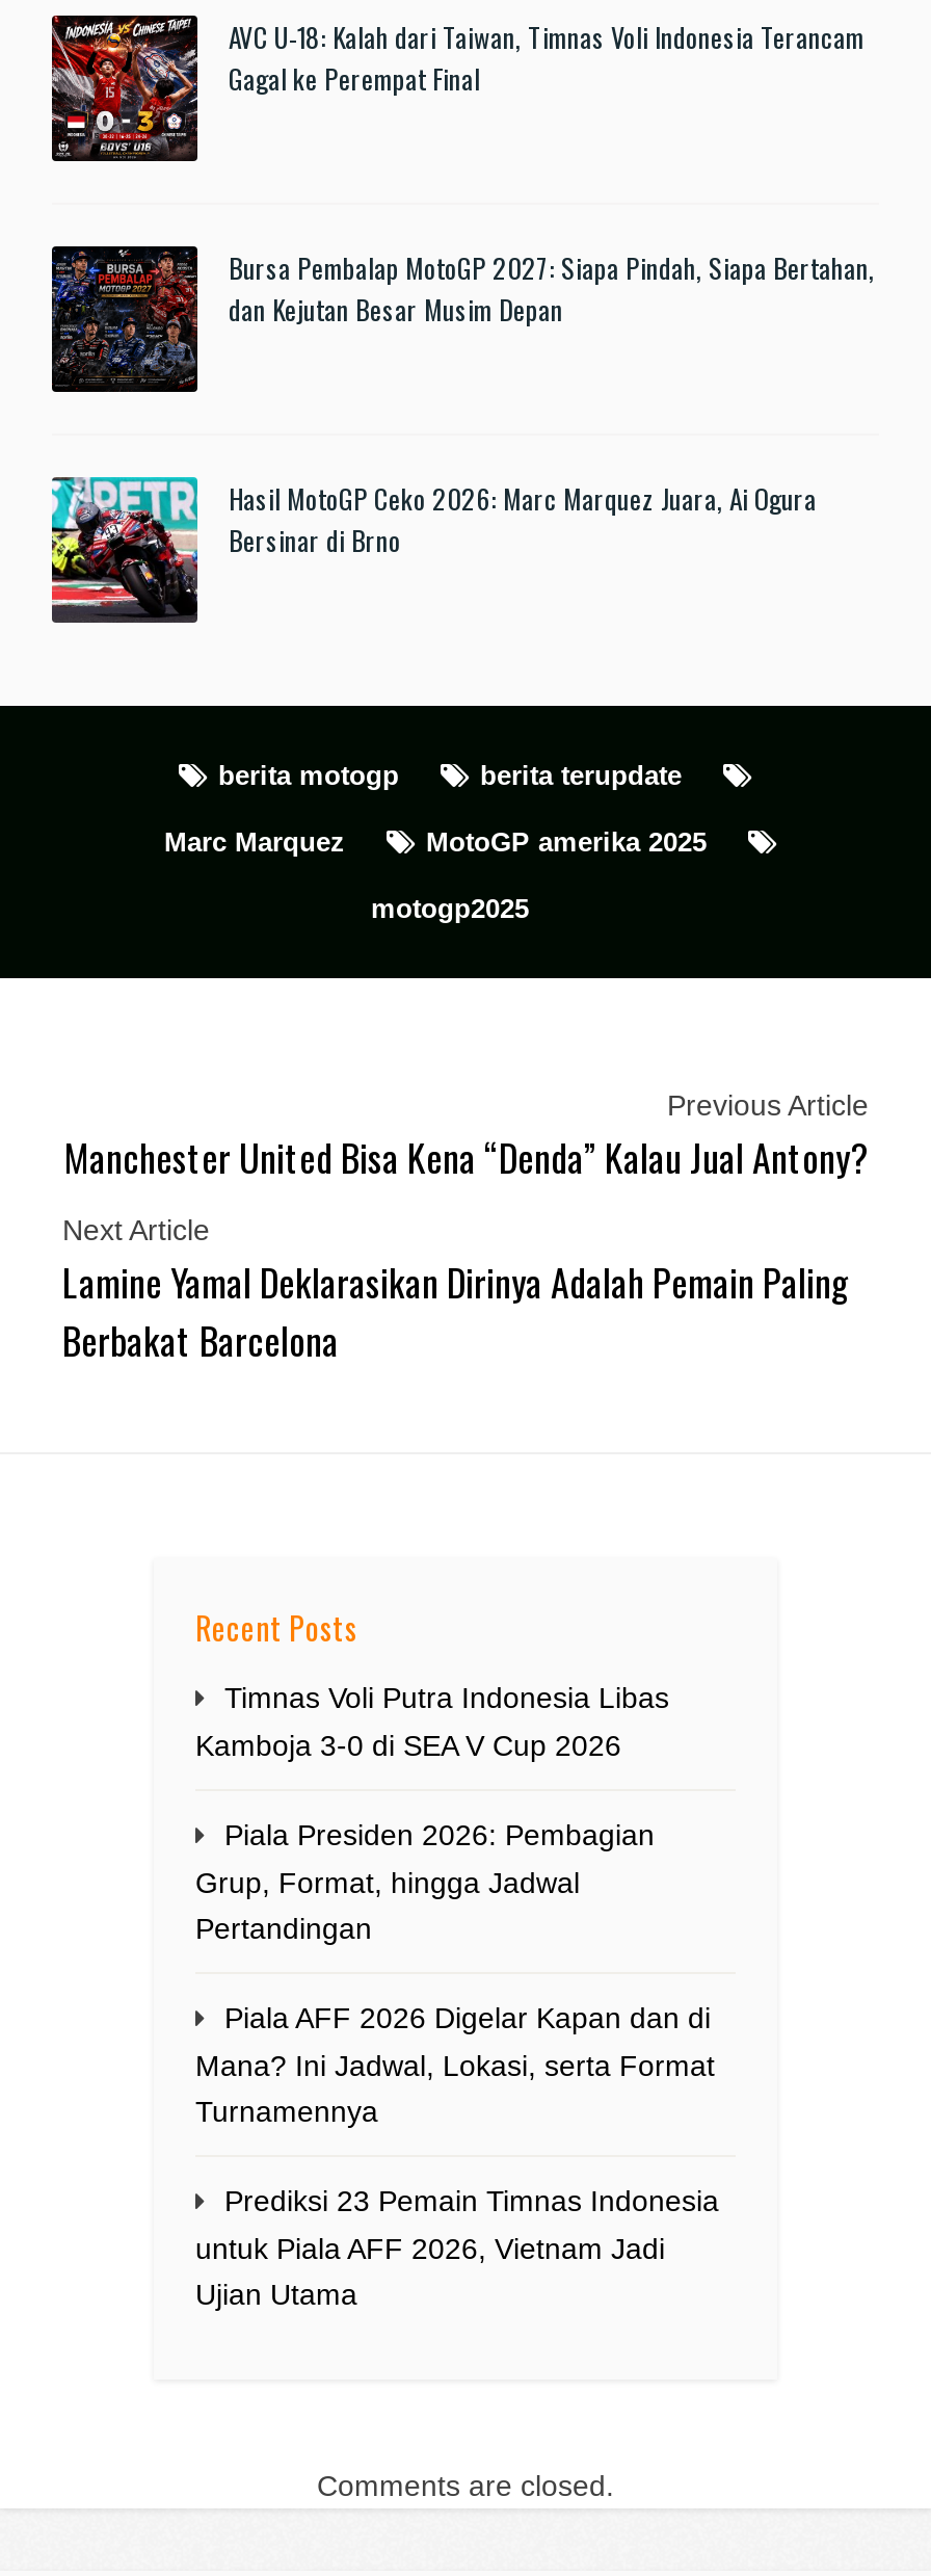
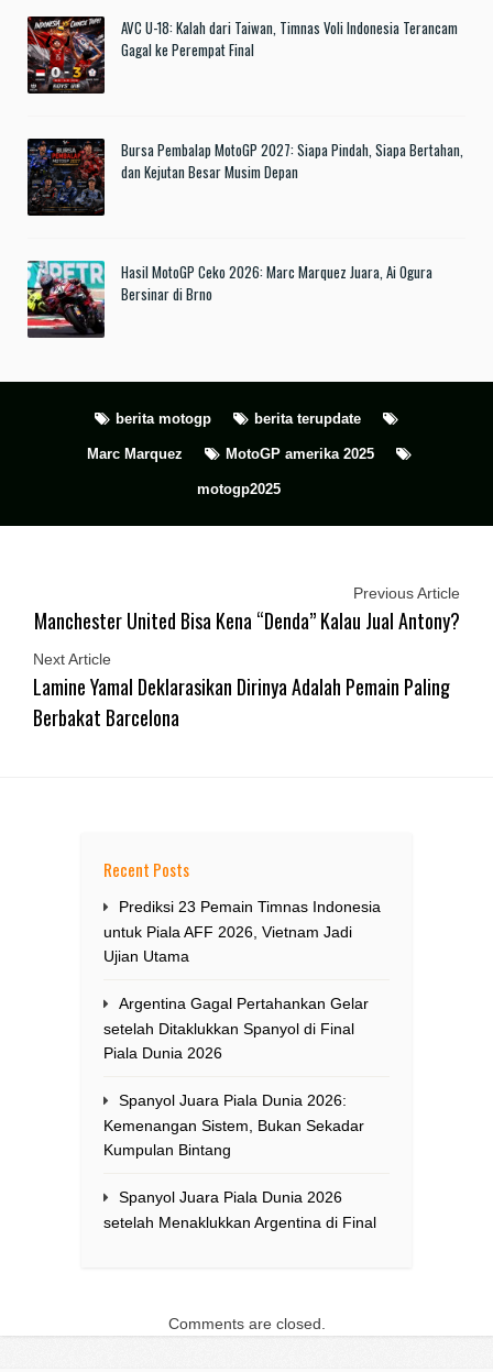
[195,1681,715,2128] Timnas Voli Putra Indonesia Libas | Kamboja 3-0 di SEA V Cup 2026 | Piala Presiden 2026: Pembagian | Grup, Format, hingga Jadwal | Pertandingan | Piala AFF 2026 Digelar Kapan dan di | Mana? Ini Jadwal, Lokasi, serta Format | Turnamennya -> none
moved [195,2184,719,2310] -> [103,898,381,965]: Prediksi 23 Pemain Timnas Indonesia | untuk Piala AFF 2026, Vietnam Jadi | Ujian Utama
none -> [103,994,376,1231] Argentina Gagal Pertahankan Gelar | setelah Ditaklukkan Spanyol di Final | Piala Dunia 2026 | Spanyol Juara Piala Dunia 2026: | Kemenangan Sistem, Bukan Sekadar | Kumpulan Bintang | Spanyol Juara Piala Dunia 2026 | setelah Menaklukkan Argentina di Final

